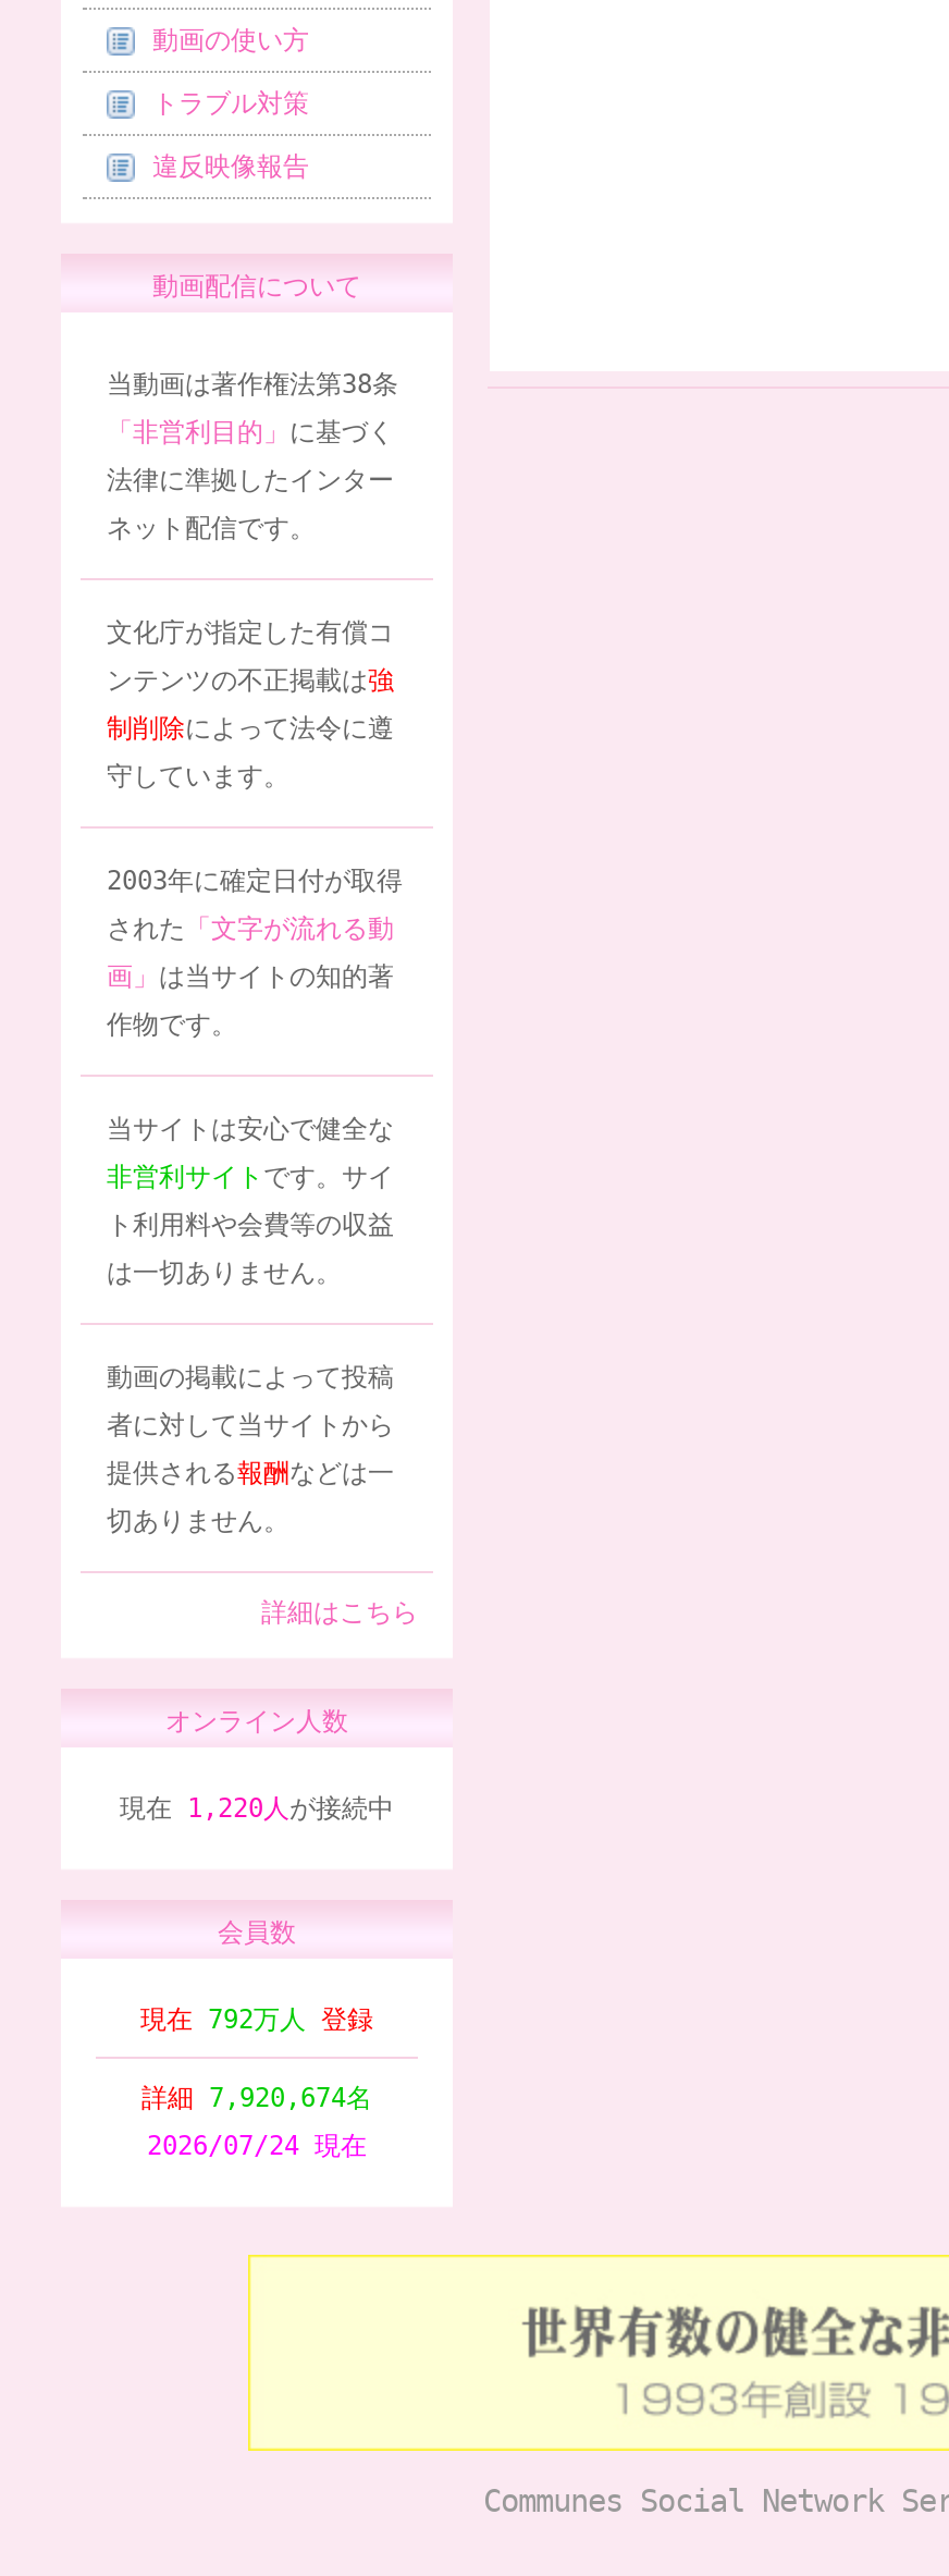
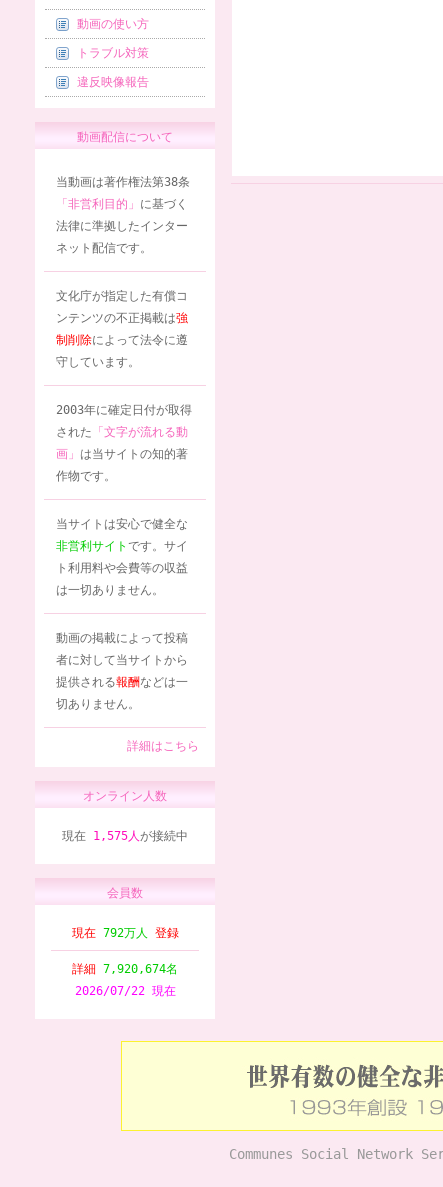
[120,1793,394,1824] 現在1,220人が接続中 -> [62,829,188,843] 現在1,575人が接続中
[147,2131,367,2161] 2026/07/24 現在 -> [74,984,175,998] 2026/07/22 現在

